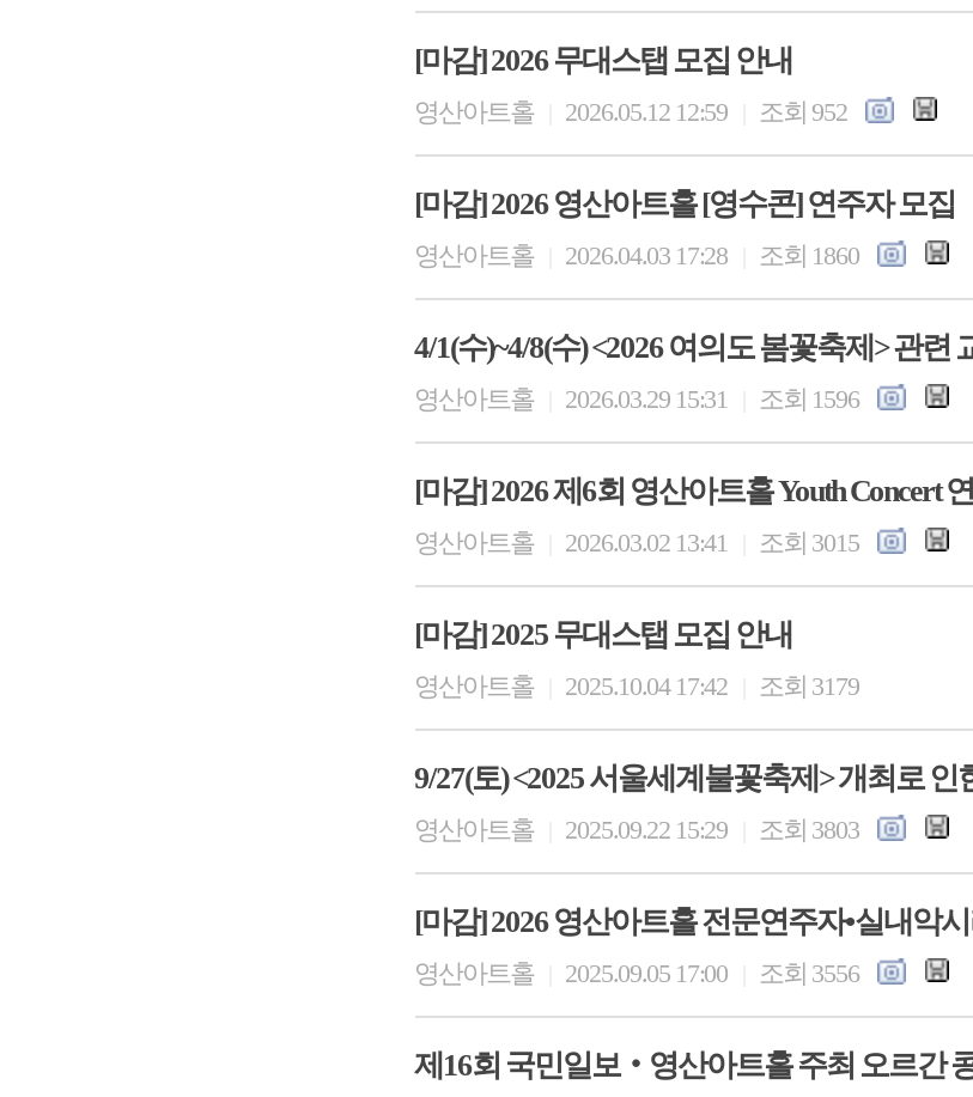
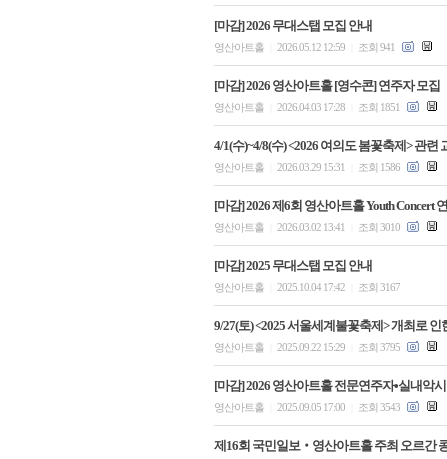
[414,97,852,126] 영산아트홀 2026.05.12 12:59 조회 952 -> [213,41,396,53] 영산아트홀 2026.05.12 12:59 조회 941
[414,240,864,269] 영산아트홀 2026.04.03 17:28 조회 1860 -> [213,101,401,113] 영산아트홀 2026.04.03 17:28 조회 1851
[414,384,864,413] 영산아트홀 2026.03.29 15:31 조회 1596 -> [213,161,401,173] 영산아트홀 2026.03.29 15:31 조회 1586
[414,528,864,556] 영산아트홀 2026.03.02 13:41 조회 3015 -> [213,221,401,233] 영산아트홀 2026.03.02 13:41 조회 3010
[414,671,859,700] 영산아트홀 2025.10.04 17:42 조회 3179 -> [213,281,399,293] 영산아트홀 2025.10.04 17:42 조회 3167
[414,815,864,843] 영산아트홀 2025.09.22 15:29 조회 3803 -> [213,341,401,353] 영산아트홀 2025.09.22 15:29 조회 3795
[414,958,864,987] 영산아트홀 2025.09.05 17:00 조회 3556 -> [213,401,401,413] 영산아트홀 2025.09.05 17:00 조회 3543

